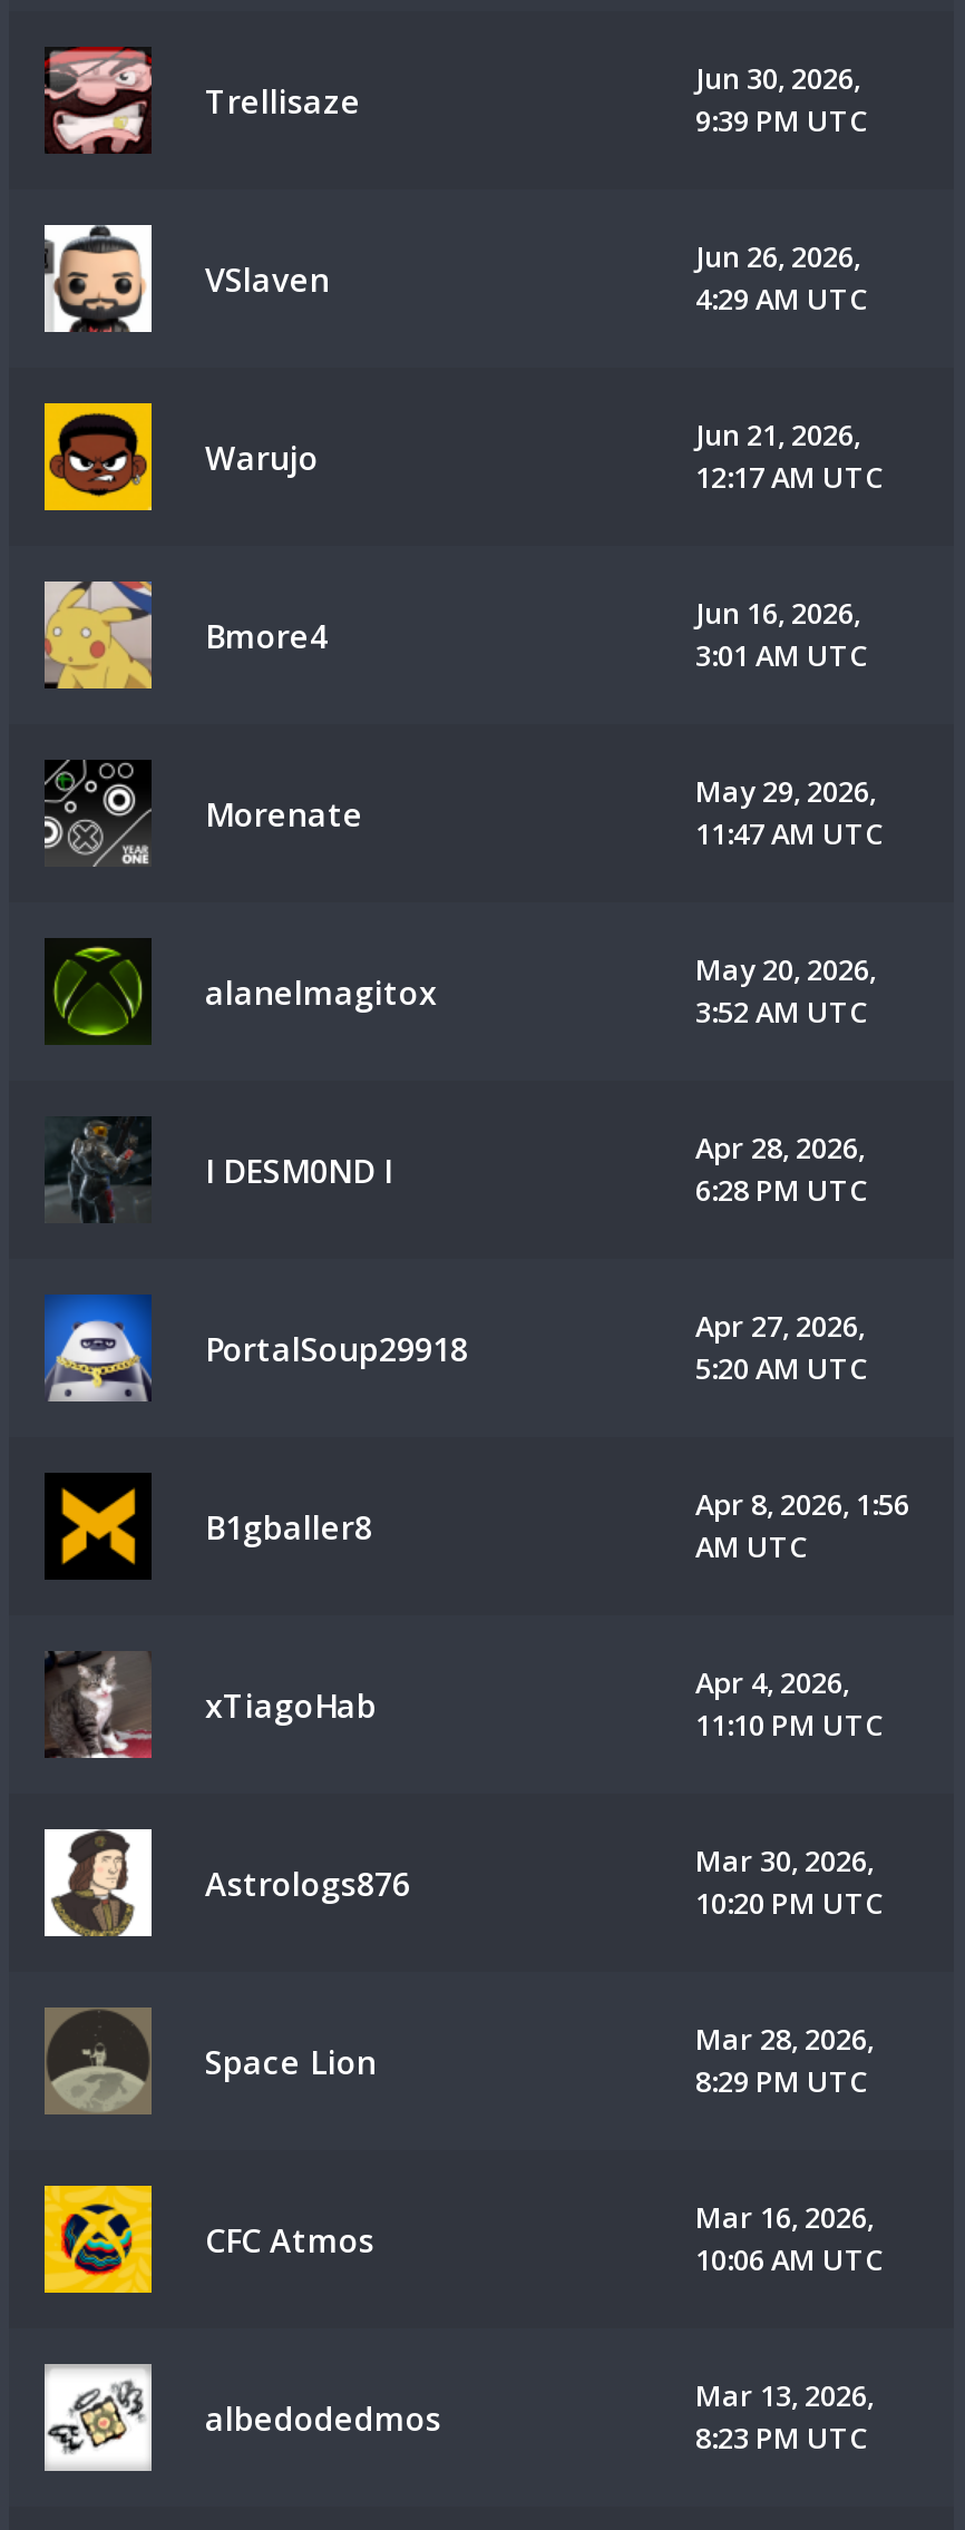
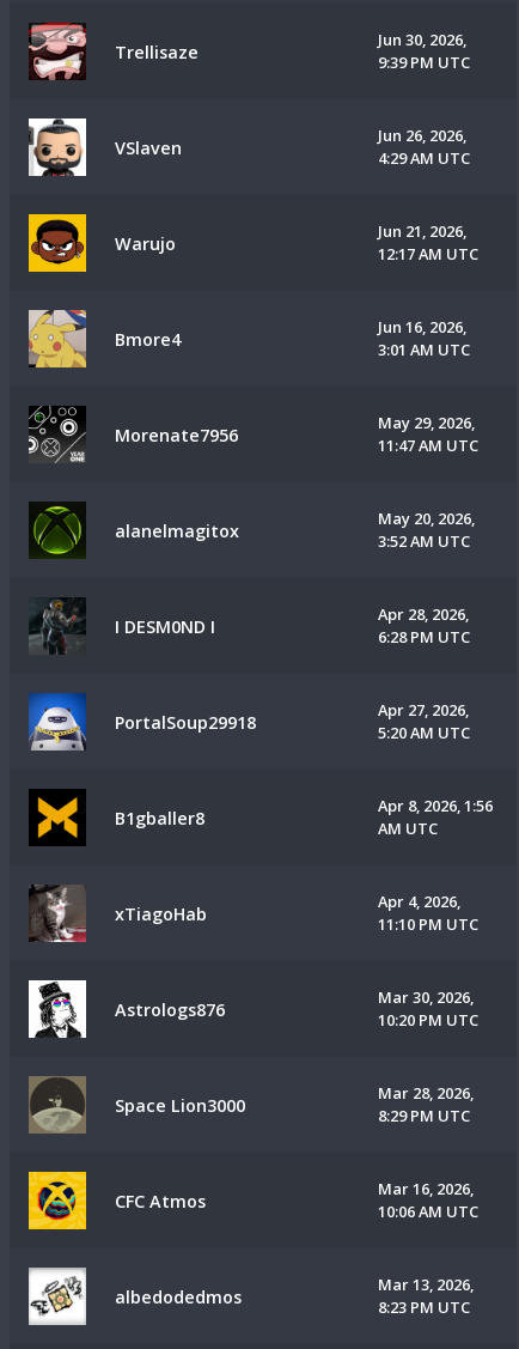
[205,792,363,834] Morenate -> [115,423,238,446] Morenate7956
[51,1829,143,1938] [image] -> [32,980,83,1039] [image]
[205,2040,377,2082] Space Lion -> [115,1093,245,1116] Space Lion3000

